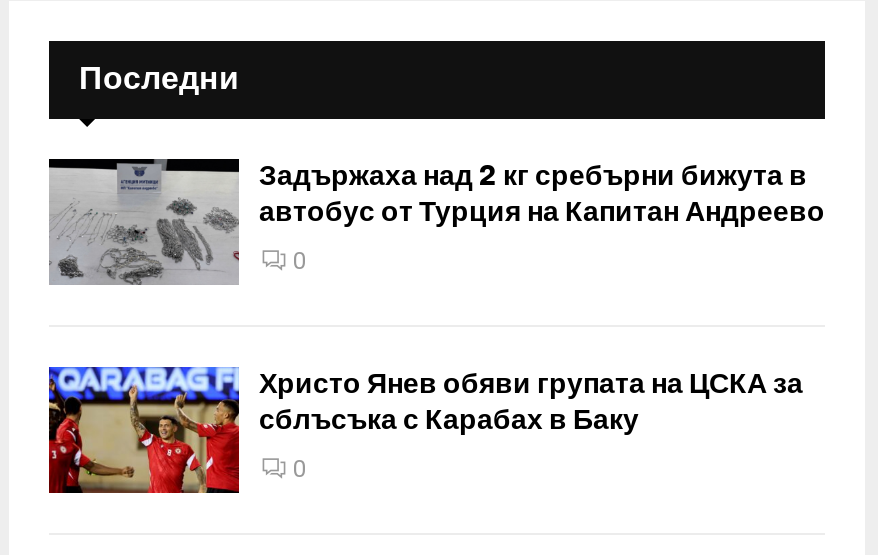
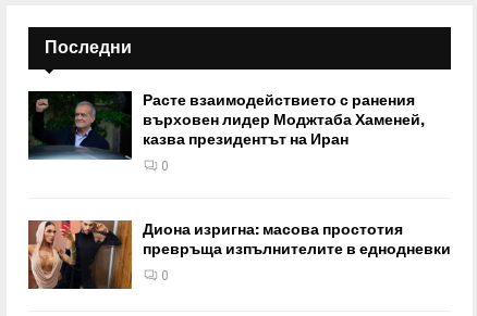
[47,158,825,287] [image] | Задържаха над 2 кг сребърни бижута в | автобус от Турция на Капитан Андреево -> [27,91,425,176] [image] | Расте взаимодействието с ранения | върховен лидер Моджтаба Хаменей, | казва президентът на Иран
[47,365,803,495] [image] | Христо Янев обяви групата на ЦСКА за | сблъсъка с Карабах в Баку -> [27,219,451,290] [image] | Диона изригна: масова простотия | превръща изпълнителите в еднодневки

